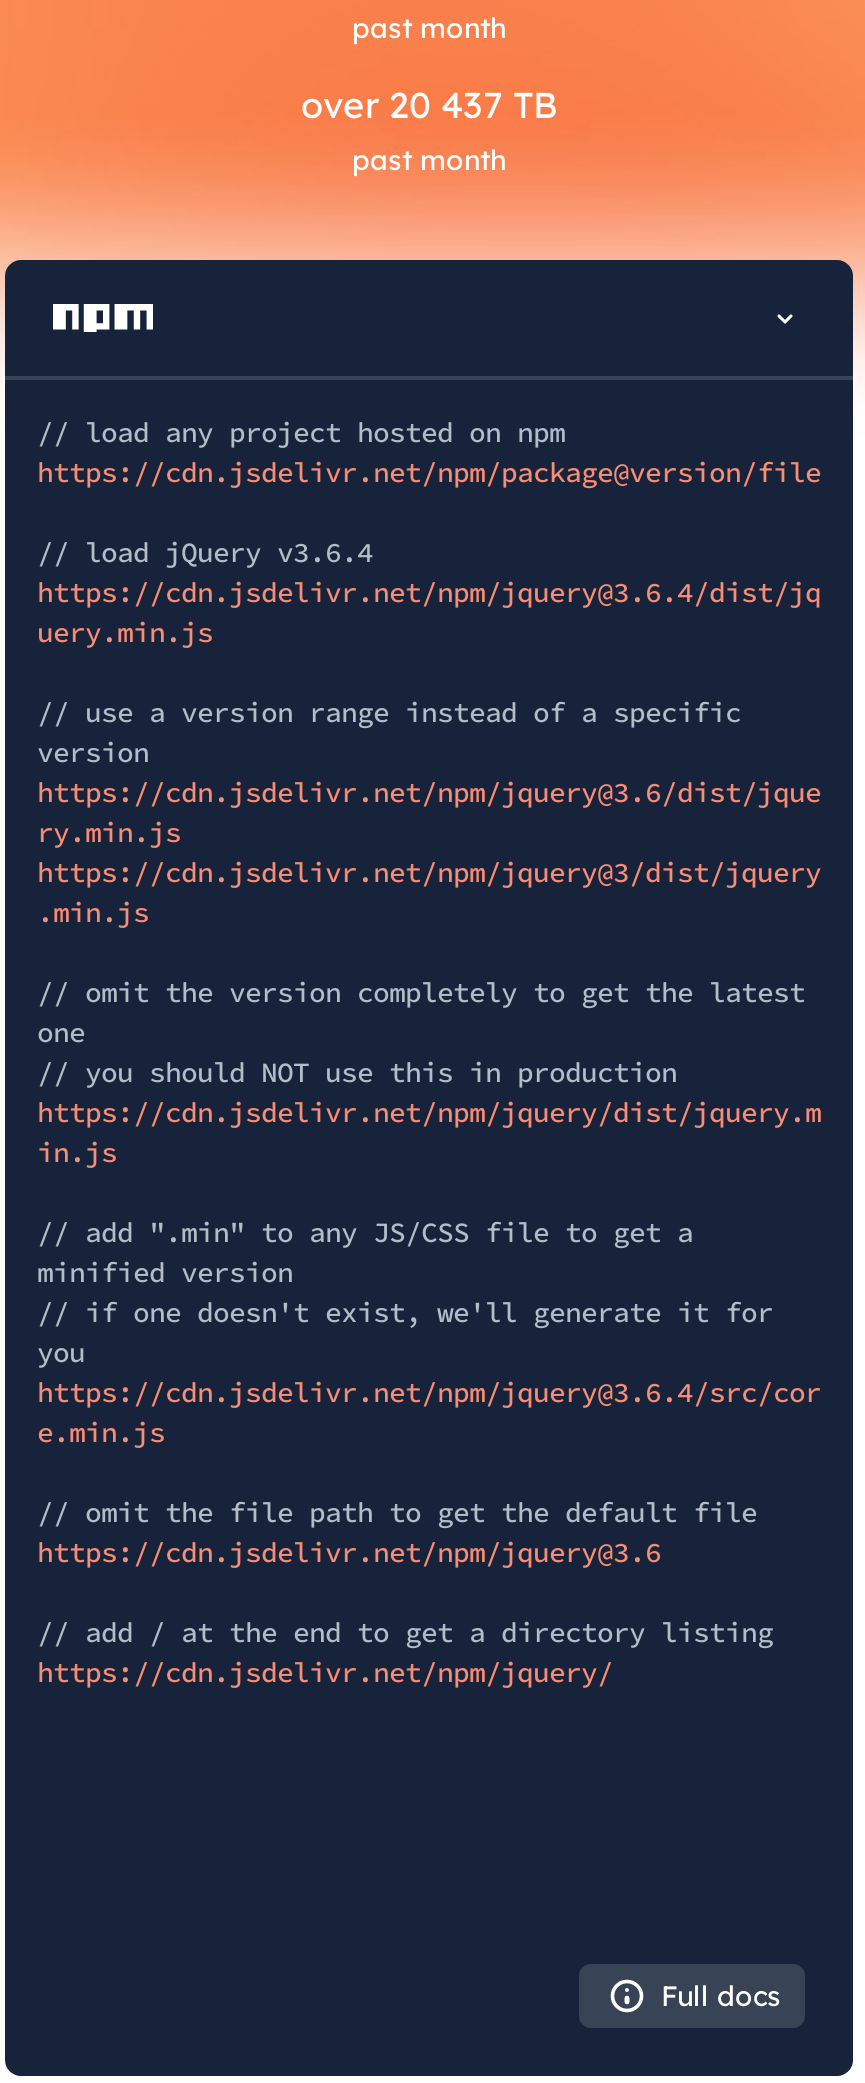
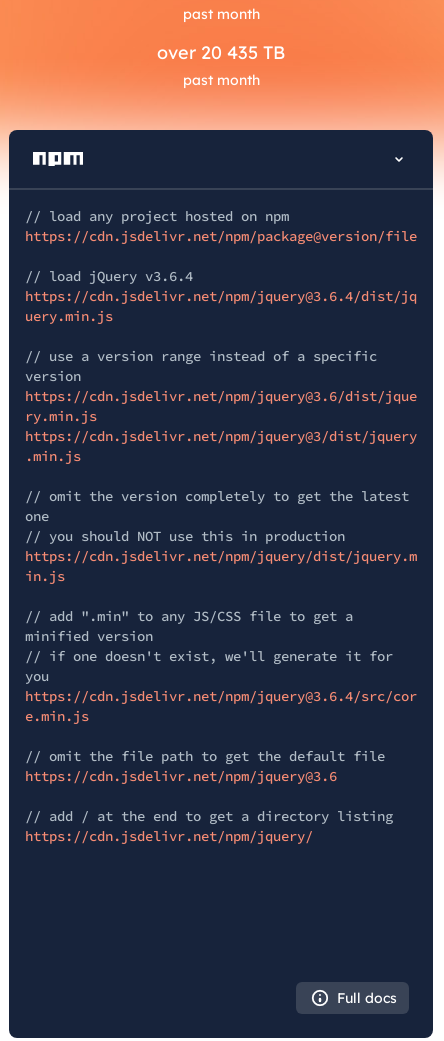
[301,82,557,128] over 20 437 TB -> [157,41,285,64] over 20 435 TB

